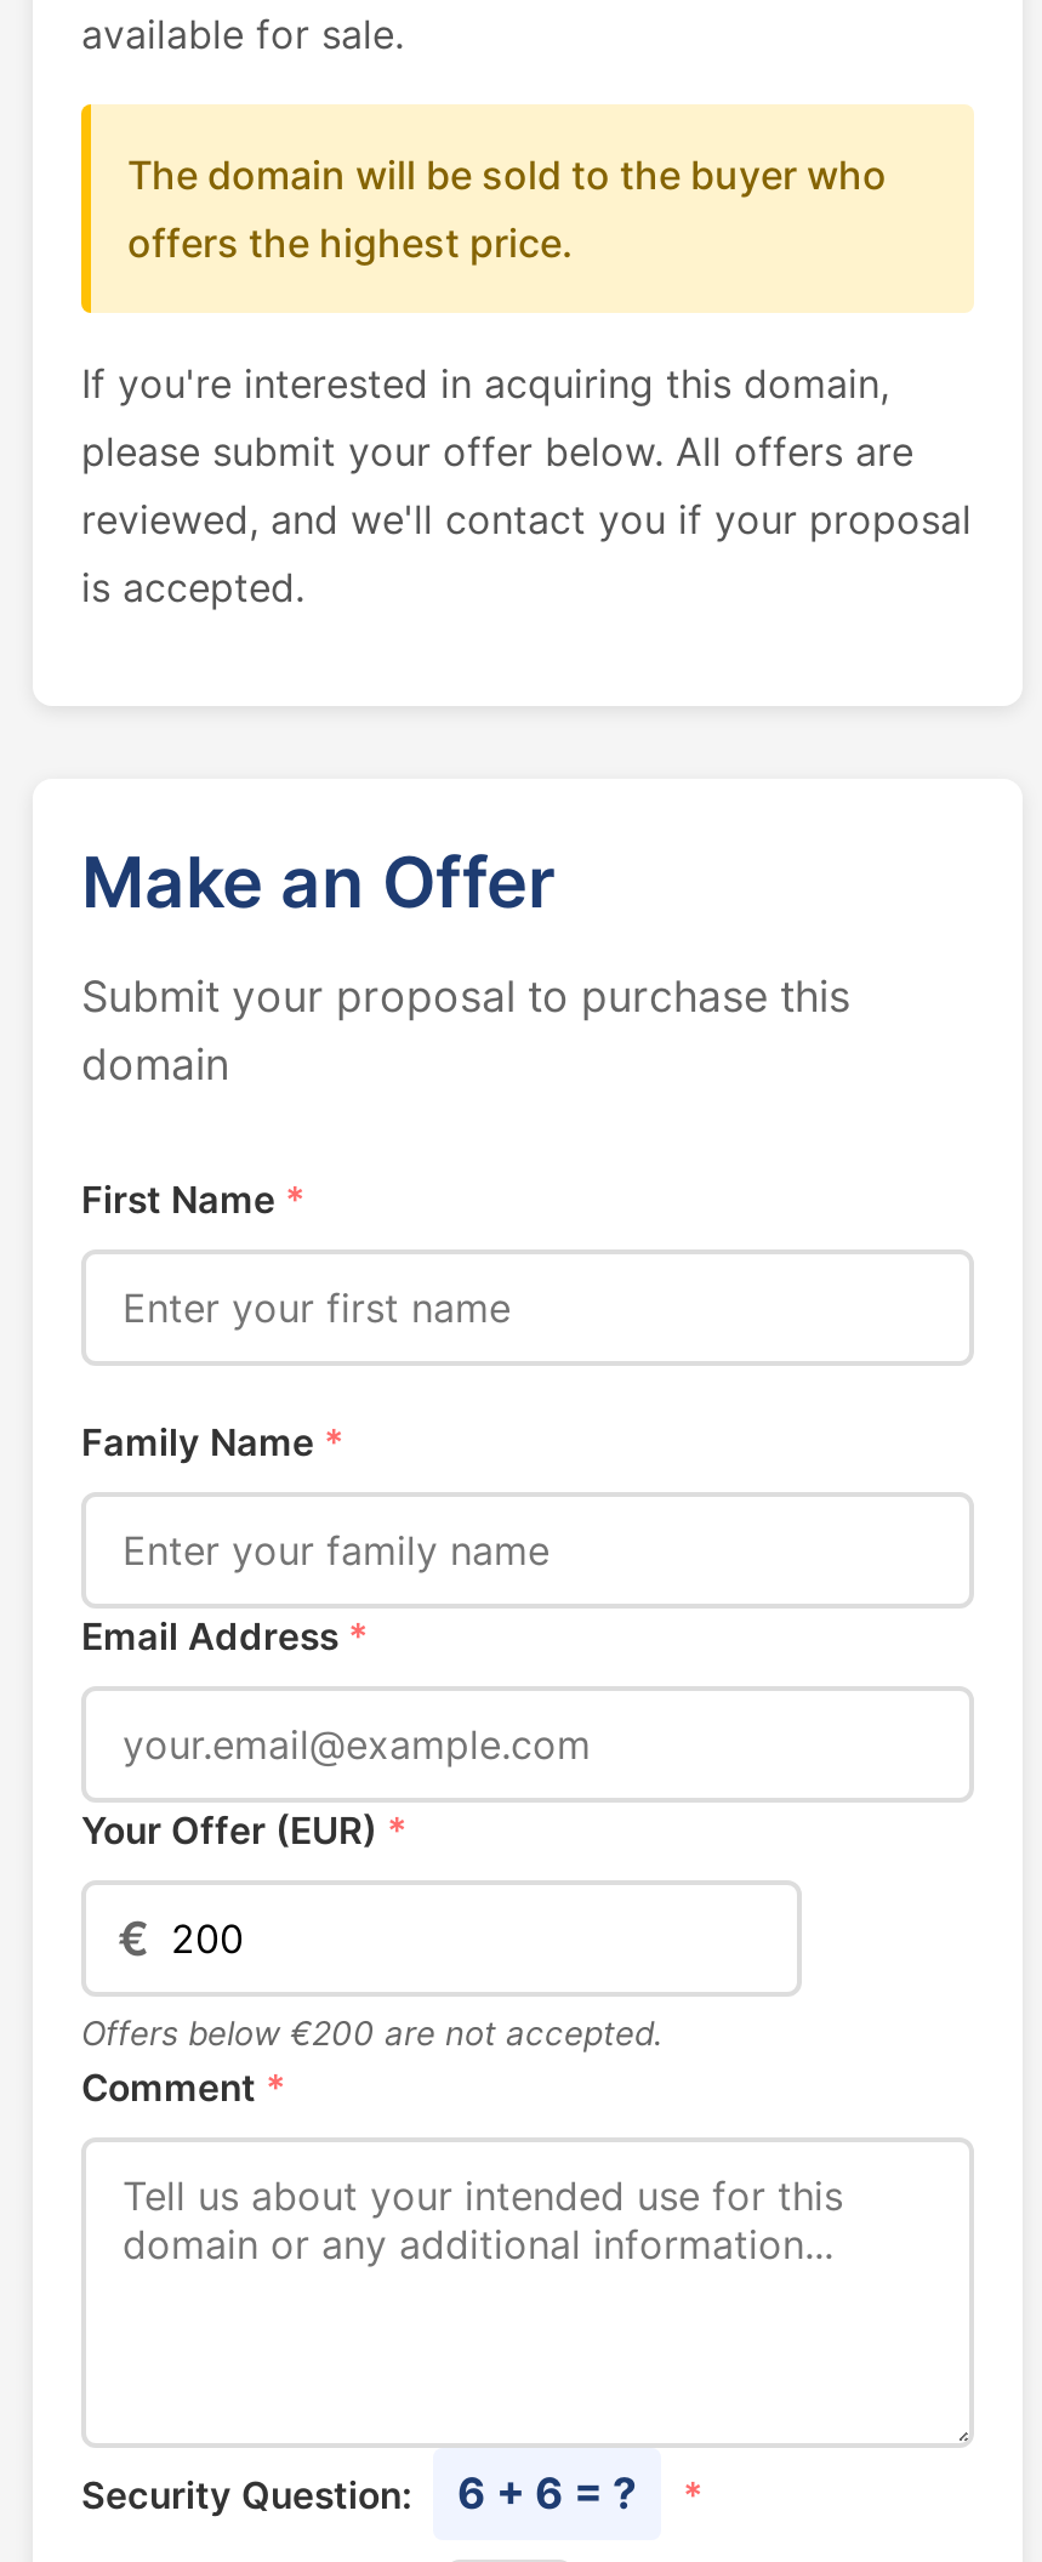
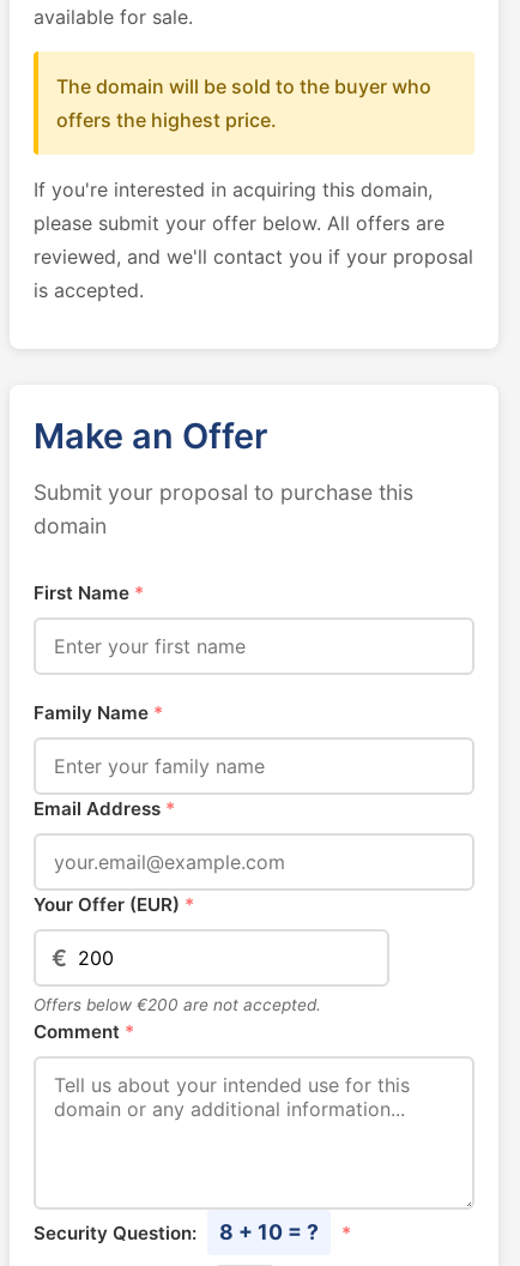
[457,2467,637,2518] 6 + 6 = ? -> [219,1219,319,1244] 8 + 10 = ?

